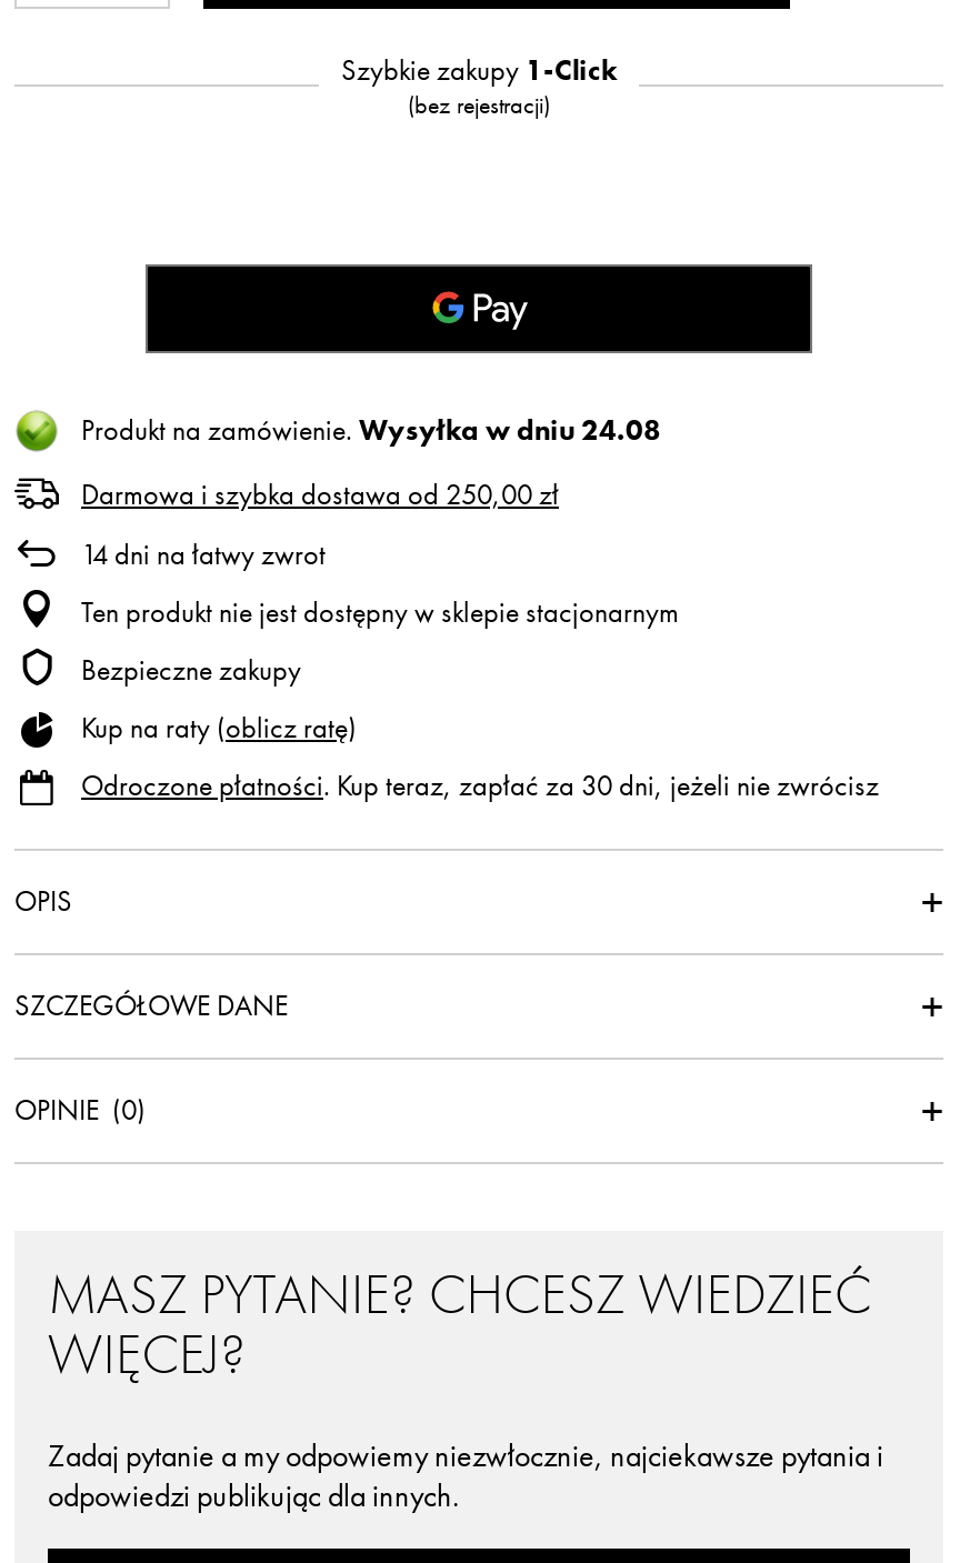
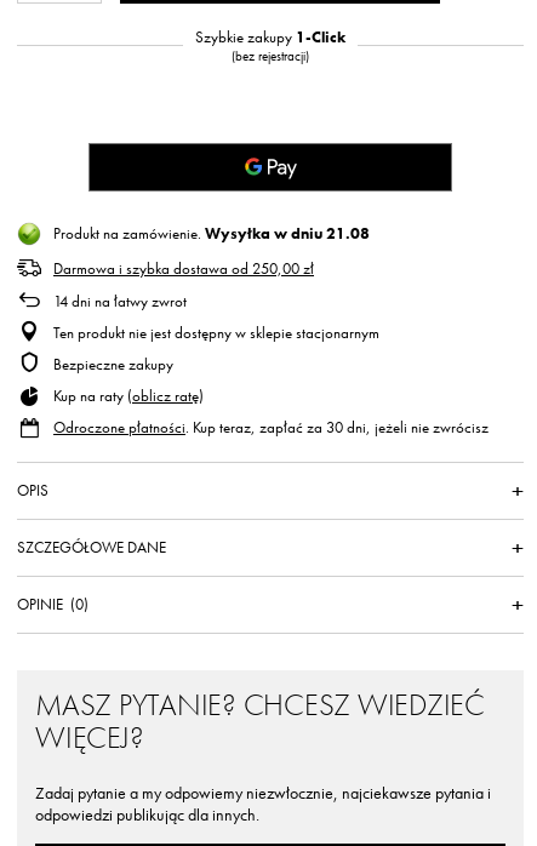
[81,411,661,449] Produkt na zamówienie Wysyłka w dniu 24.08 -> [53,223,370,244] Produkt na zamówienie Wysyłka w dniu 21.08

